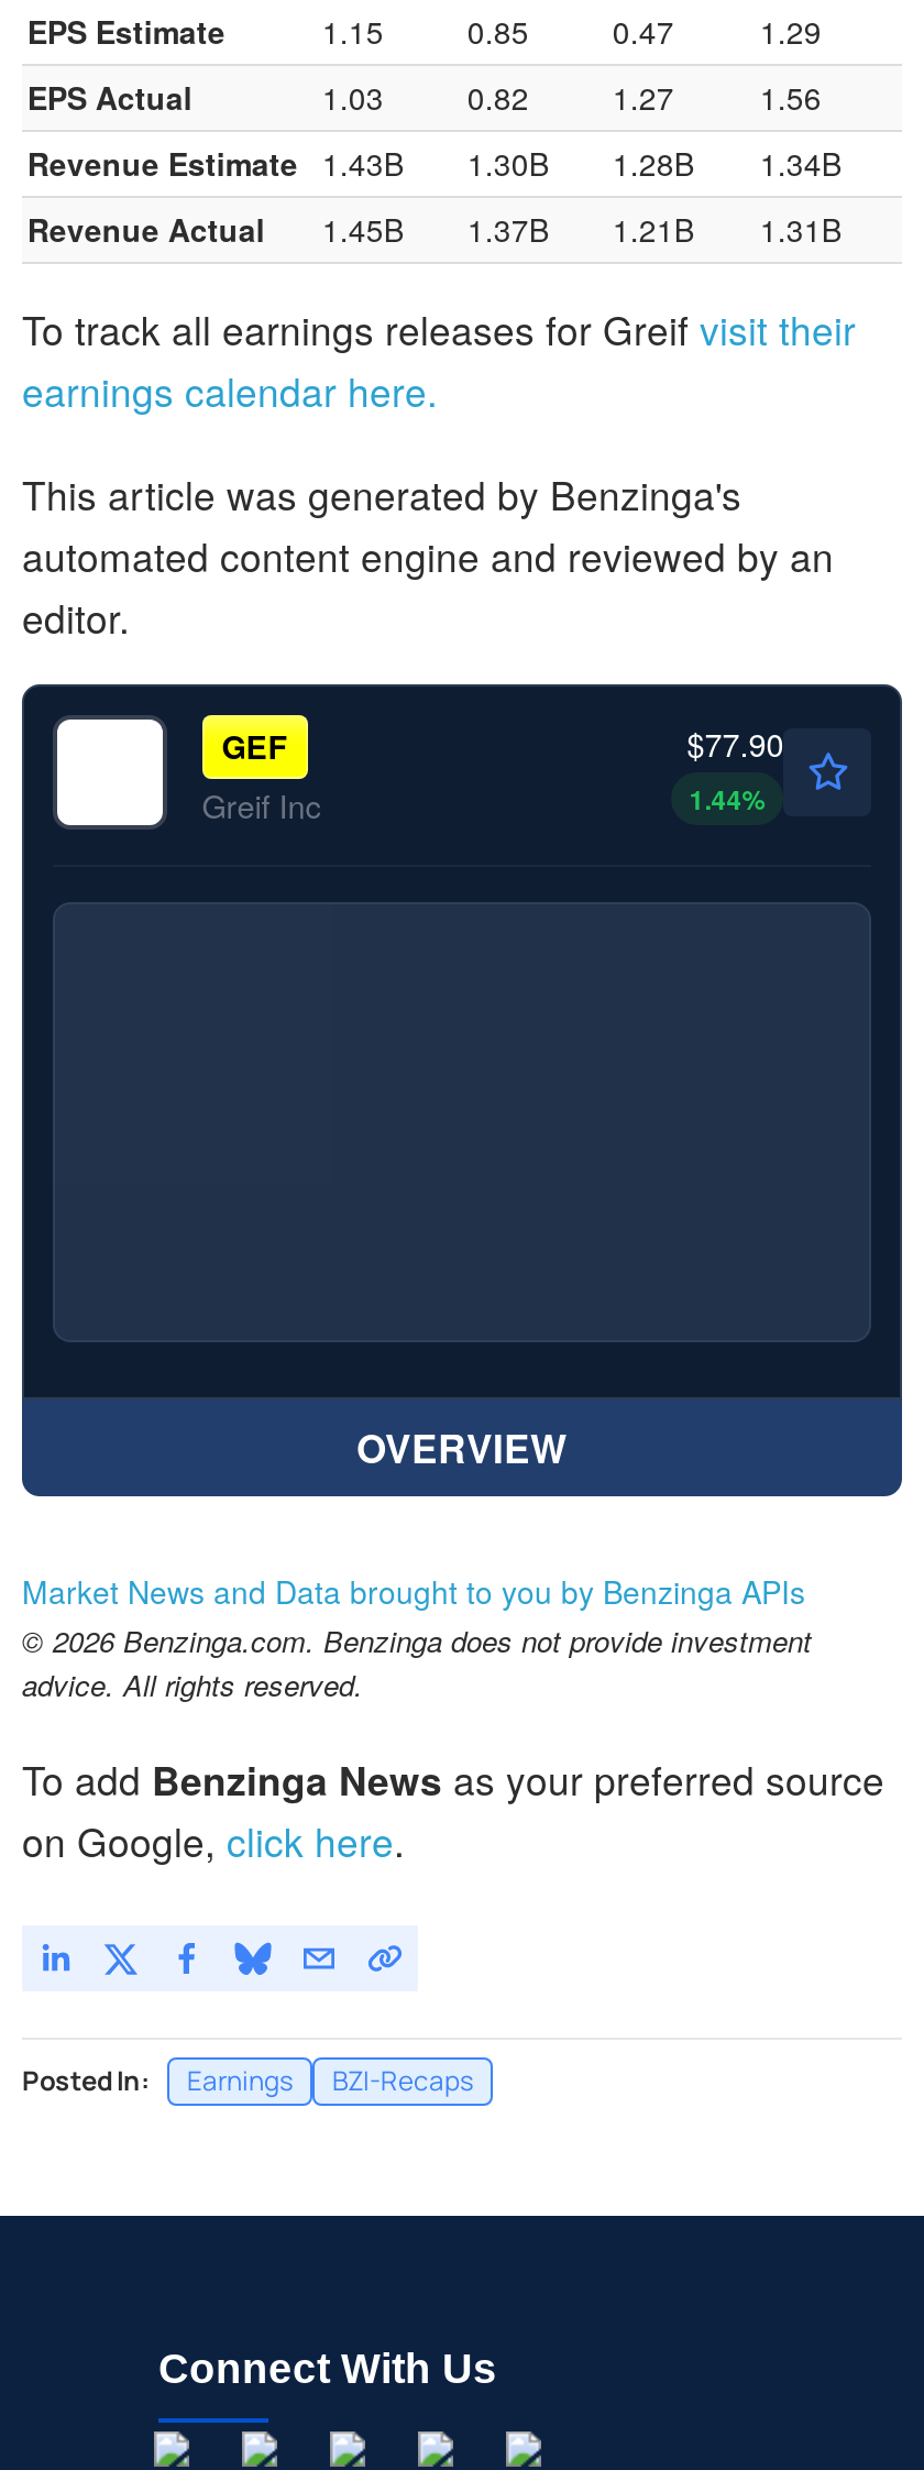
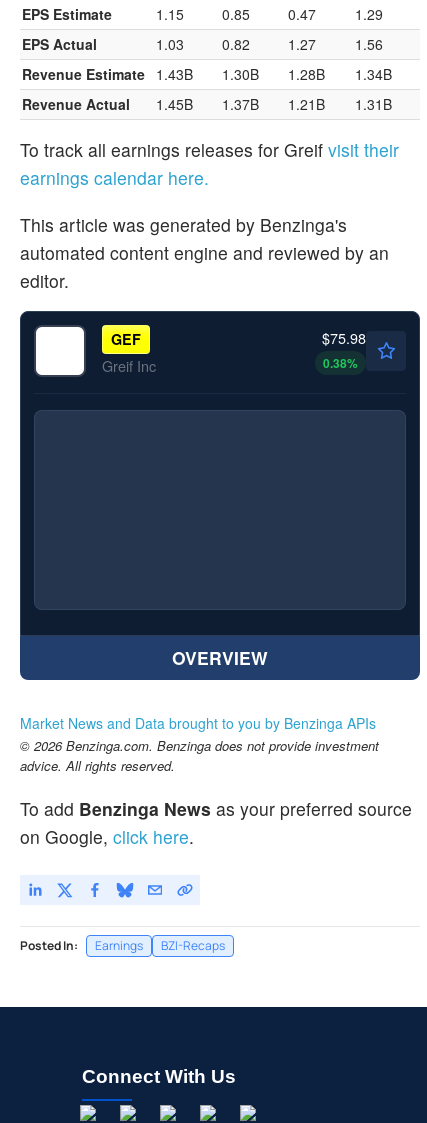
[687,720,784,766] $77.90 -> [322,327,366,348] $75.98
[689,779,766,819] 1.44% -> [323,354,358,372] 0.38%

